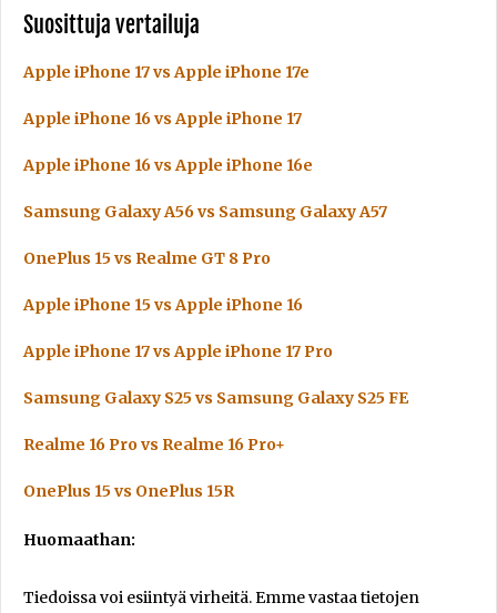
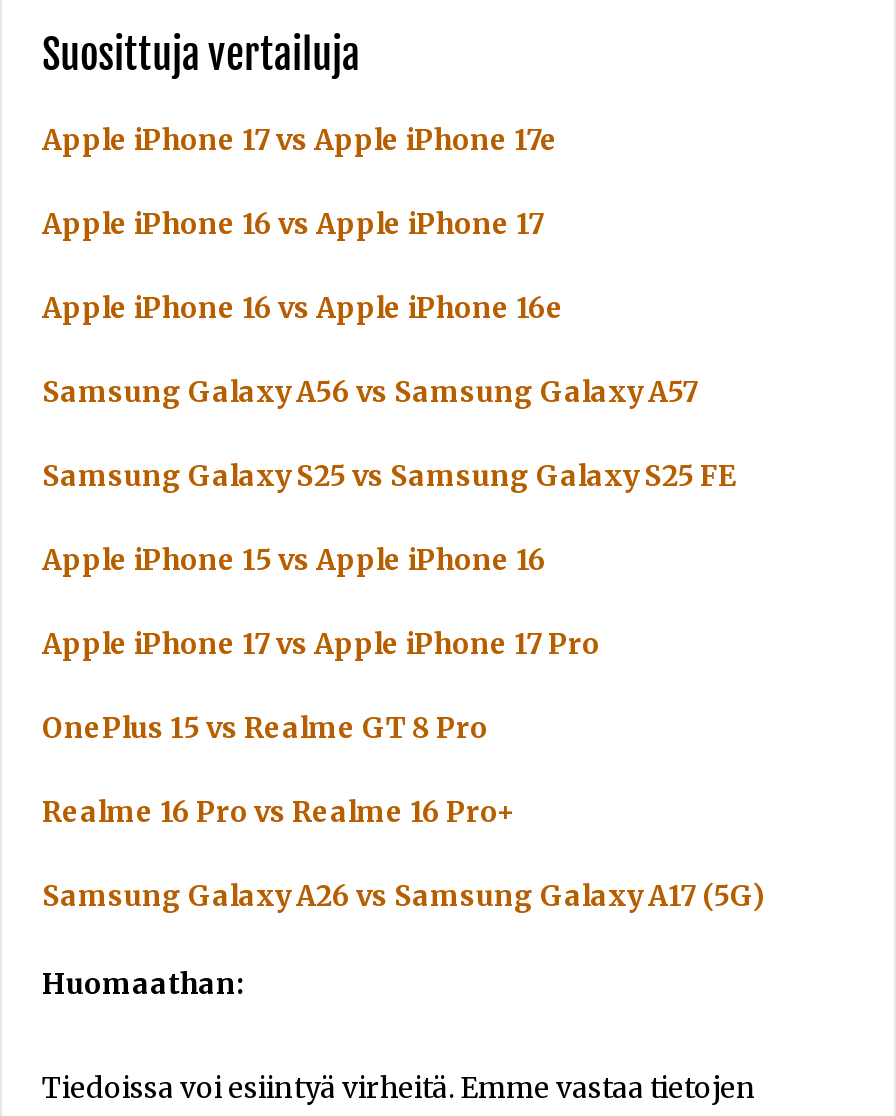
moved [23,248,271,268] -> [42,710,488,746]: OnePlus 15 vs Realme GT 8 Pro
moved [23,388,408,408] -> [42,458,736,494]: Samsung Galaxy S25 vs Samsung Galaxy S25 FE
[23,481,234,501] OnePlus 15 vs OnePlus 15R -> [42,878,766,914] Samsung Galaxy A26 vs Samsung Galaxy A17 (5G)

